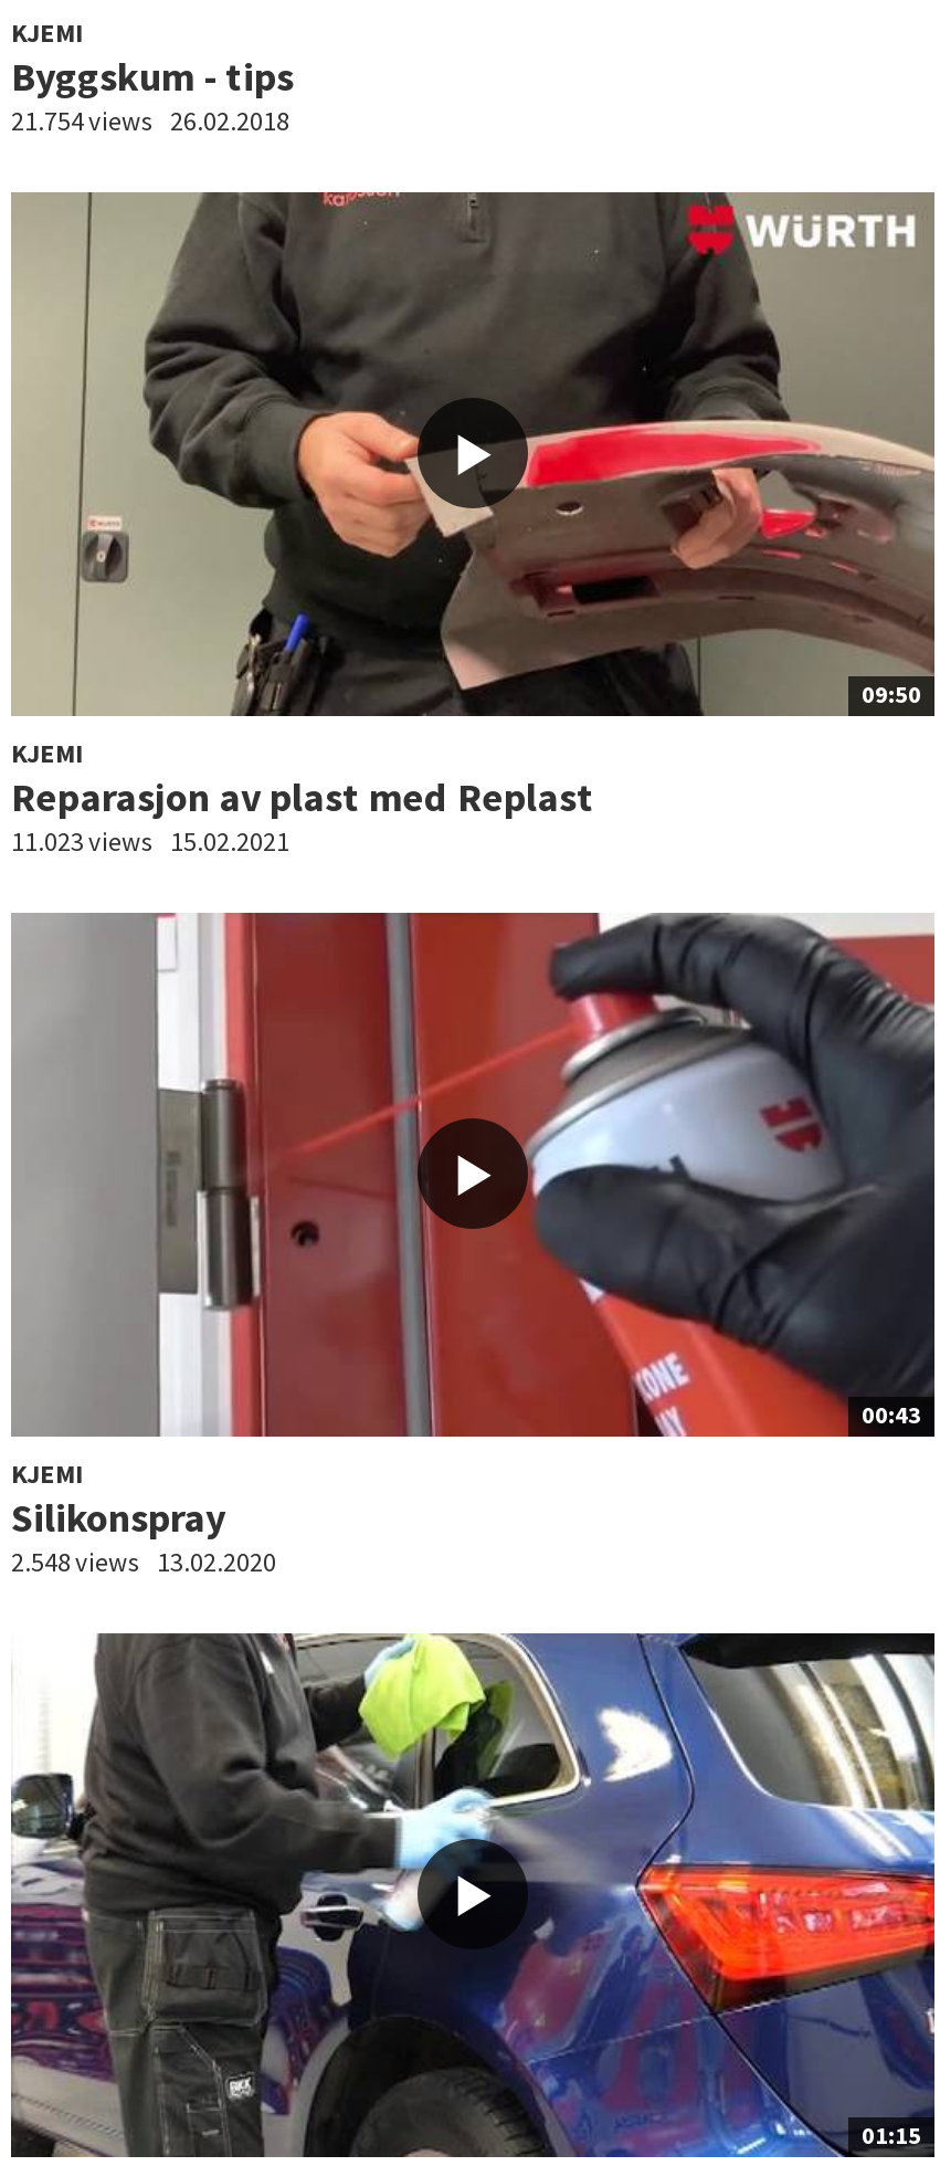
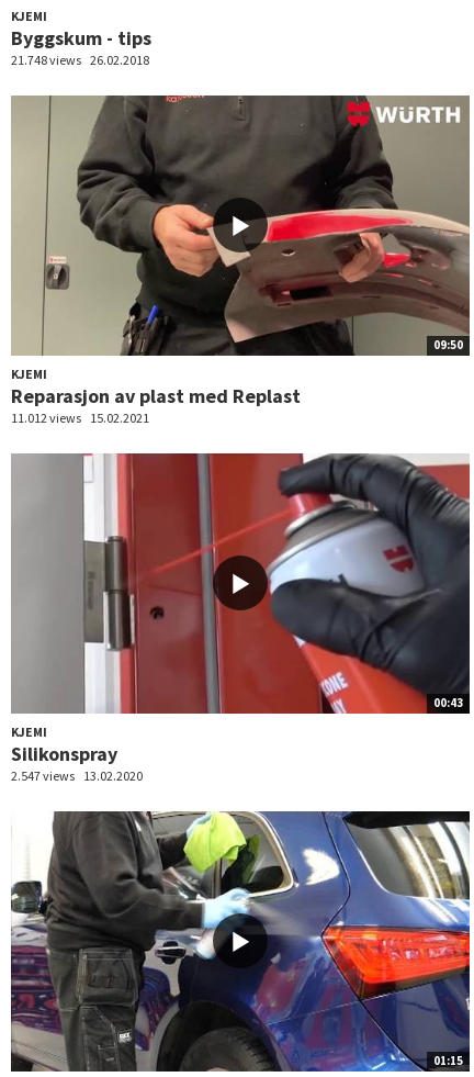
[11,104,289,137] 21.754 views 26.02.2018 -> [11,52,149,68] 21.748 views 26.02.2018
[11,824,289,857] 11.023 views 15.02.2021 -> [11,409,149,426] 11.012 views 15.02.2021
[11,1544,276,1577] 2.548 views 13.02.2020 -> [11,767,143,784] 2.547 views 13.02.2020

